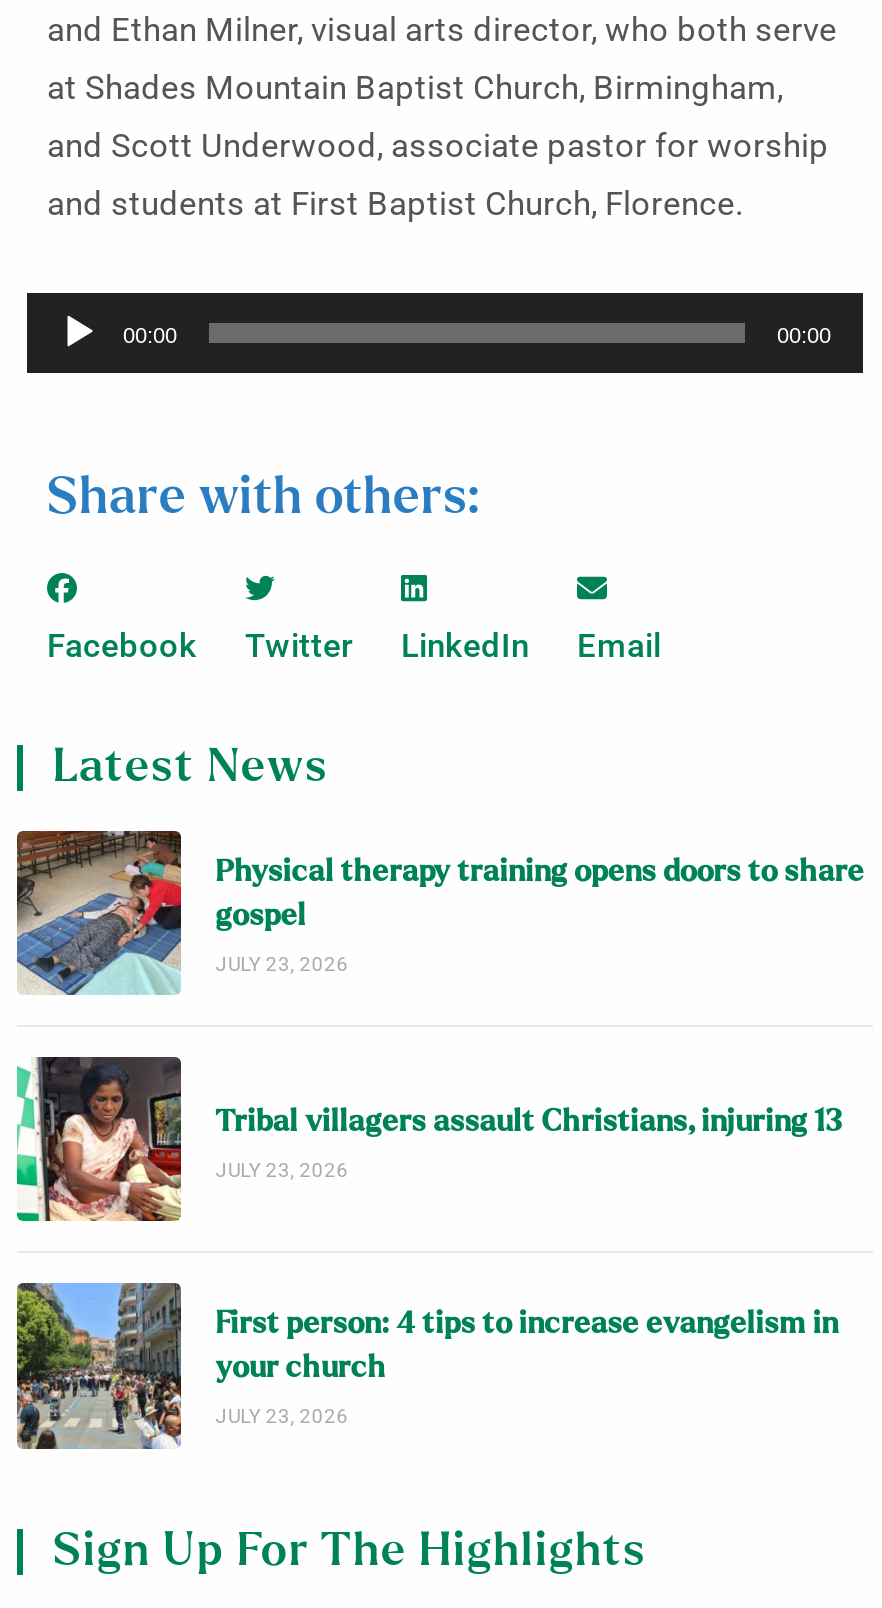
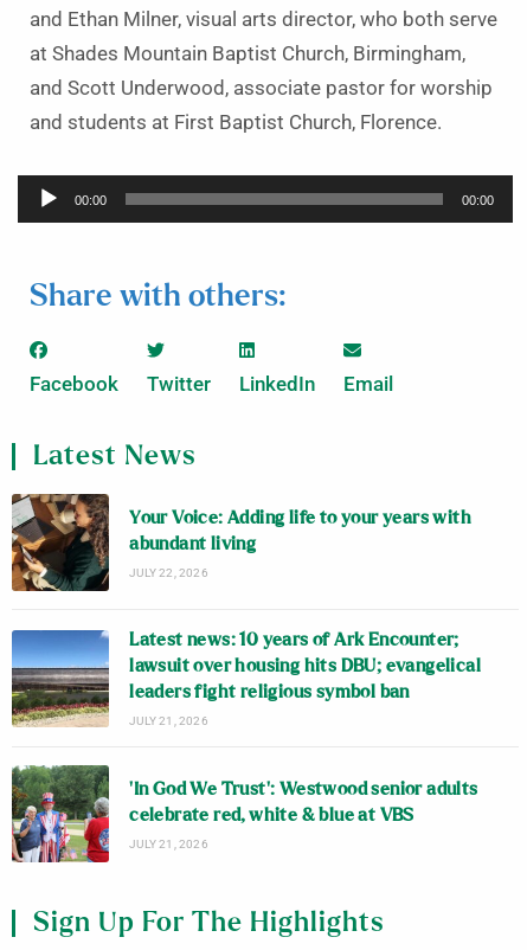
[15,829,864,997] [image] | Physical therapy training opens doors to share | gospel | JULY 23, 2026 -> [11,493,471,592] [image] | Your Voice: Adding life to your years with | abundant living | JULY 22, 2026
[15,1055,849,1223] [image] | Tribal villagers assault Christians, injuring 13 | JULY 23, 2026 -> [11,629,481,728] [image] | Latest news: 10 years of Ark Encounter; | lawsuit over housing hits DBU; evangelical | leaders fight religious symbol ban | JULY 21, 2026
[15,1281,838,1451] [image] | First person: 4 tips to increase evangelism in | your church | JULY 23, 2026 -> [11,764,478,864] [image] | ‘In God We Trust’: Westwood senior adults | celebrate red, white & blue at VBS | JULY 21, 2026

